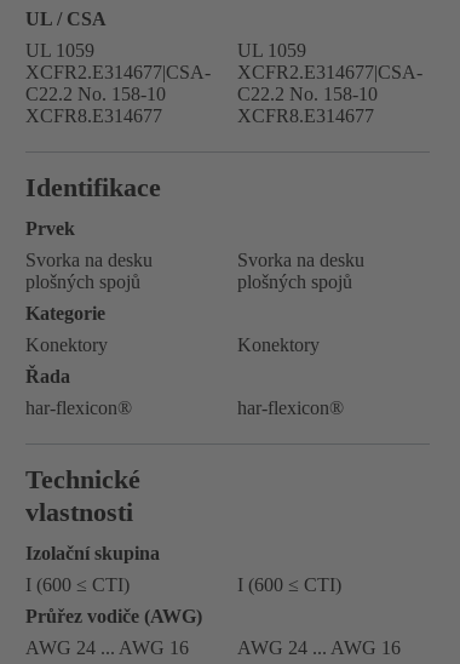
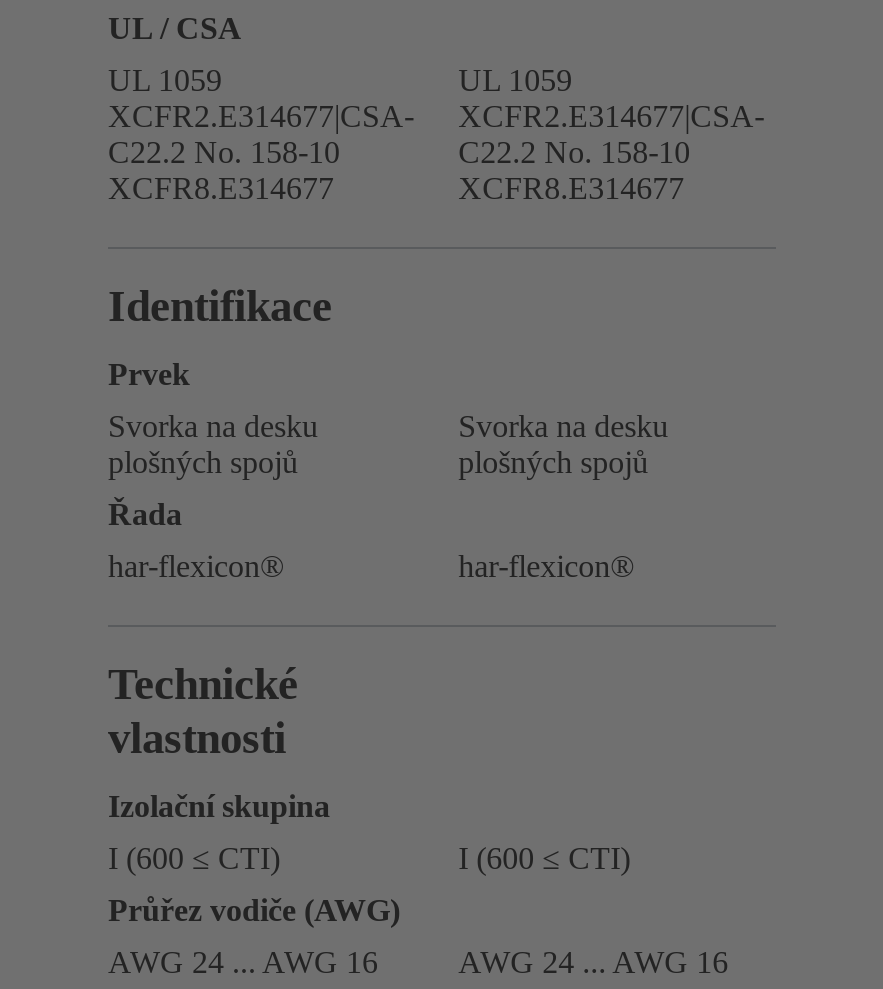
[25,303,320,355] Kategorie | Konektory | Konektory -> none

